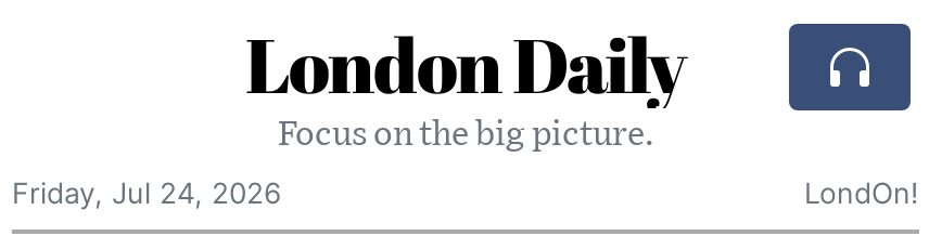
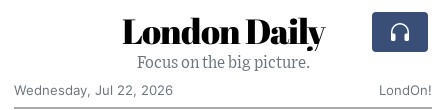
[12,175,281,210] Friday, Jul 24, 2026 -> [14,82,173,98] Wednesday, Jul 22, 2026

